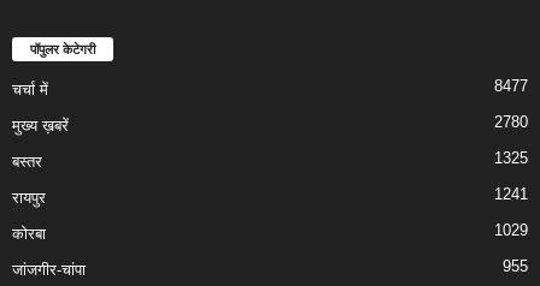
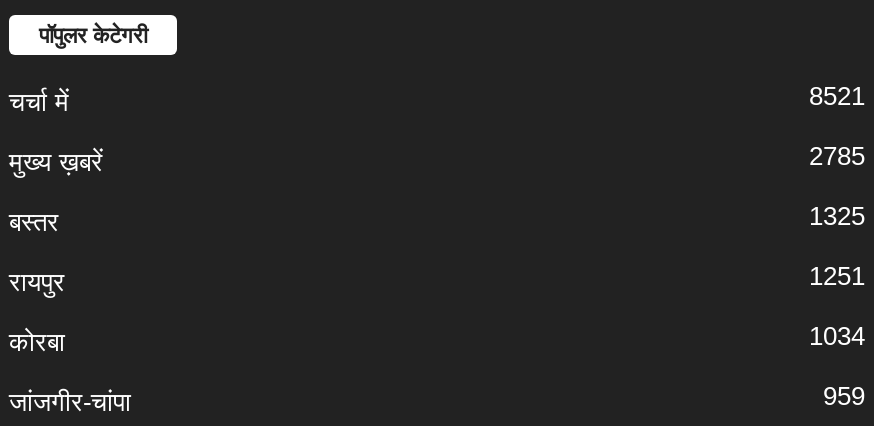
[494,77,528,95] 8477 -> [809,81,865,111] 8521
[494,113,528,131] 2780 -> [809,141,865,171] 2785
[494,185,528,203] 1241 -> [809,261,865,291] 1251
[494,221,528,239] 1029 -> [809,321,865,351] 1034
[503,257,528,275] 955 -> [823,381,865,411] 959

